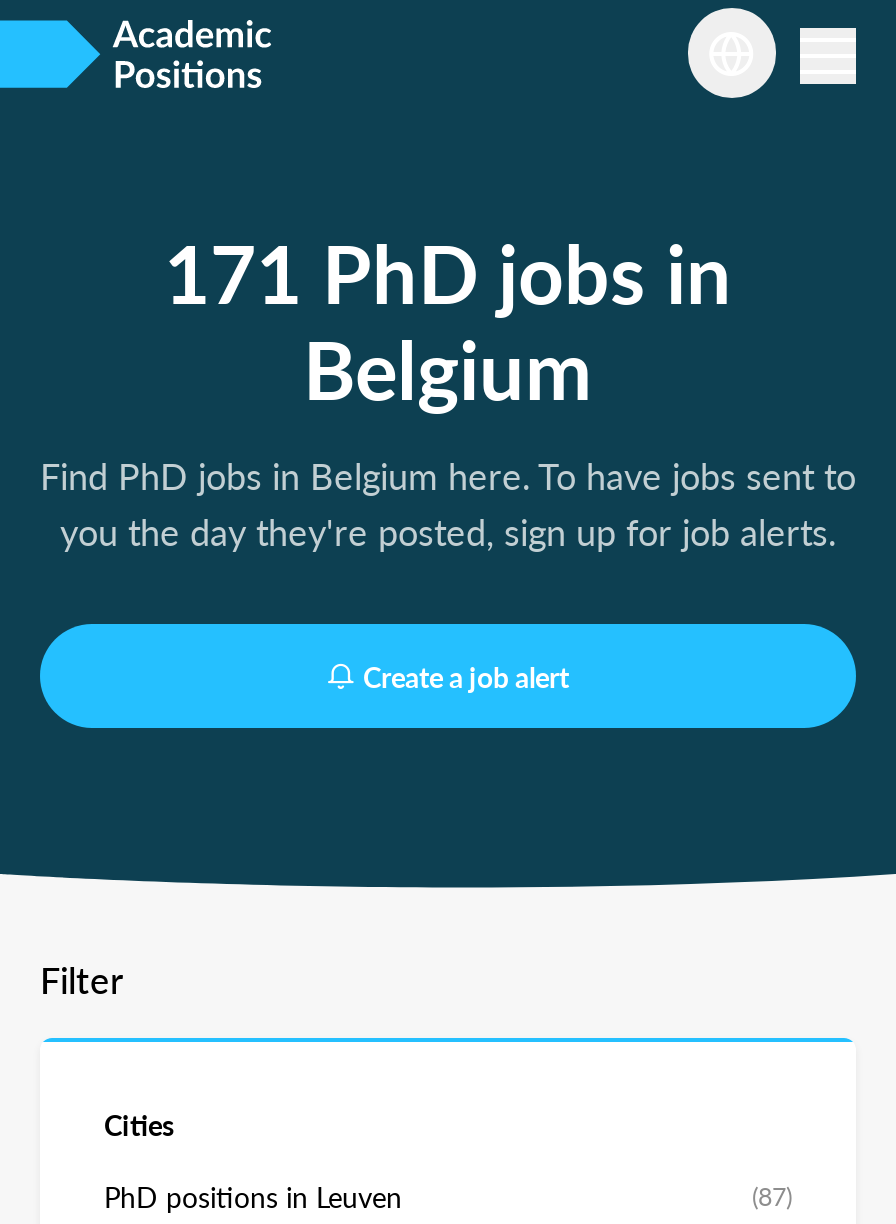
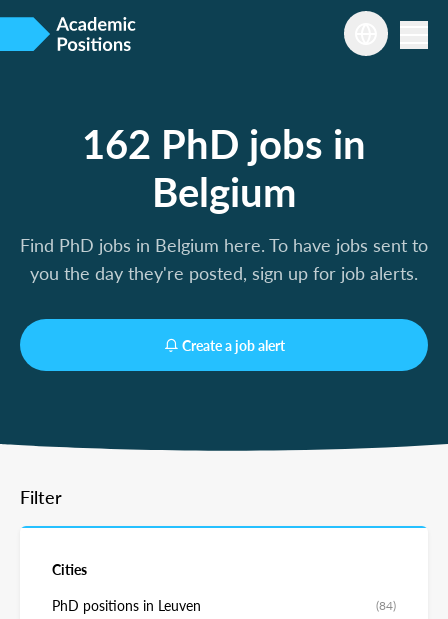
[164,214,732,328] 171 PhD jobs in -> [82,114,366,171] 162 PhD jobs in
[752,1178,792,1214] (87) -> [376,596,396,614] (84)

